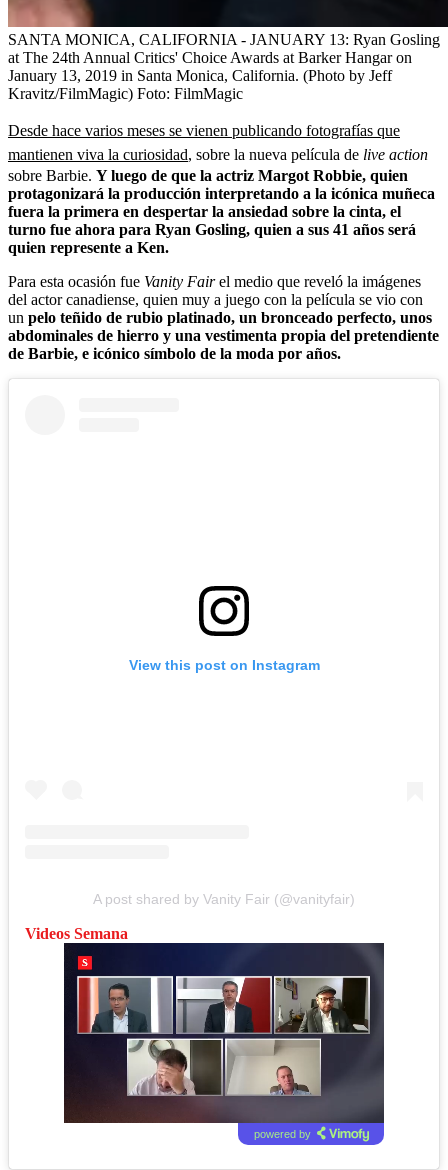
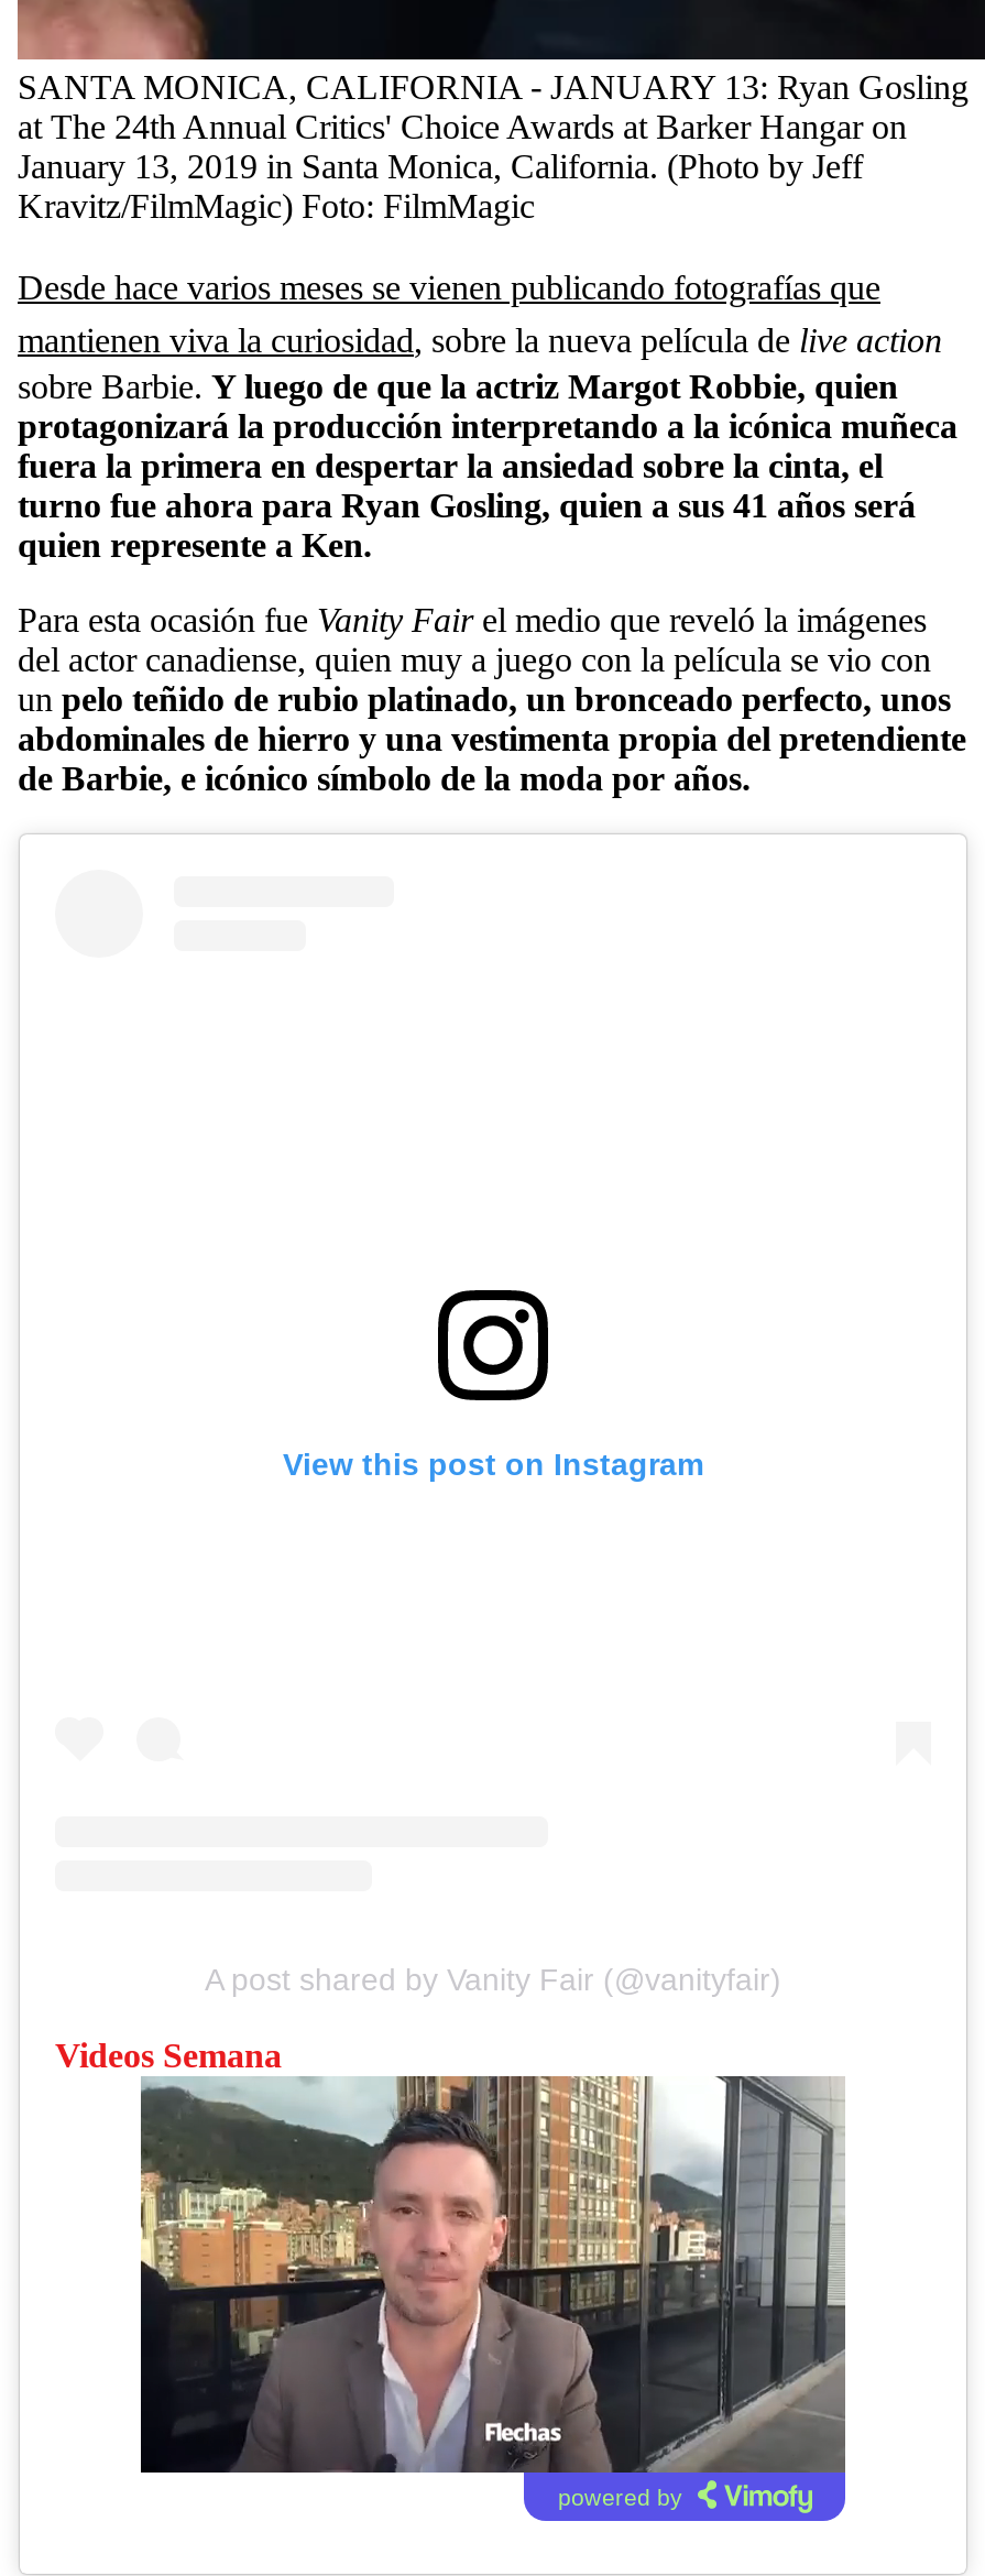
[63,942,385,1124] [image] -> [139,2074,845,2473] [image]

